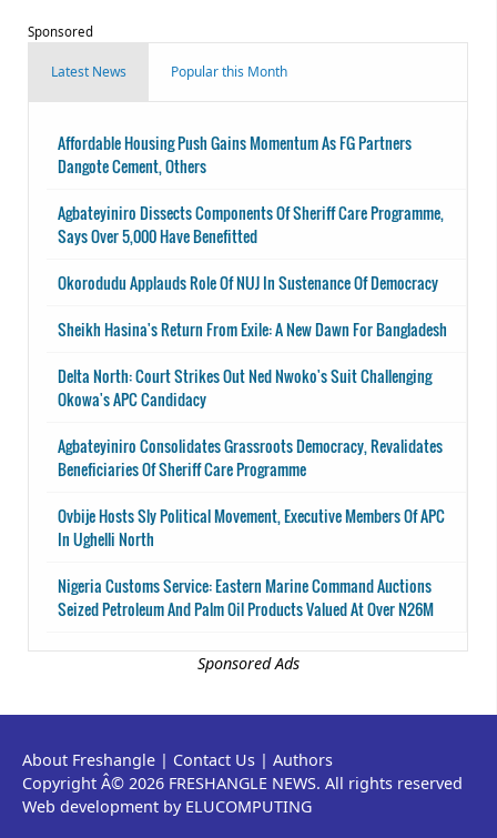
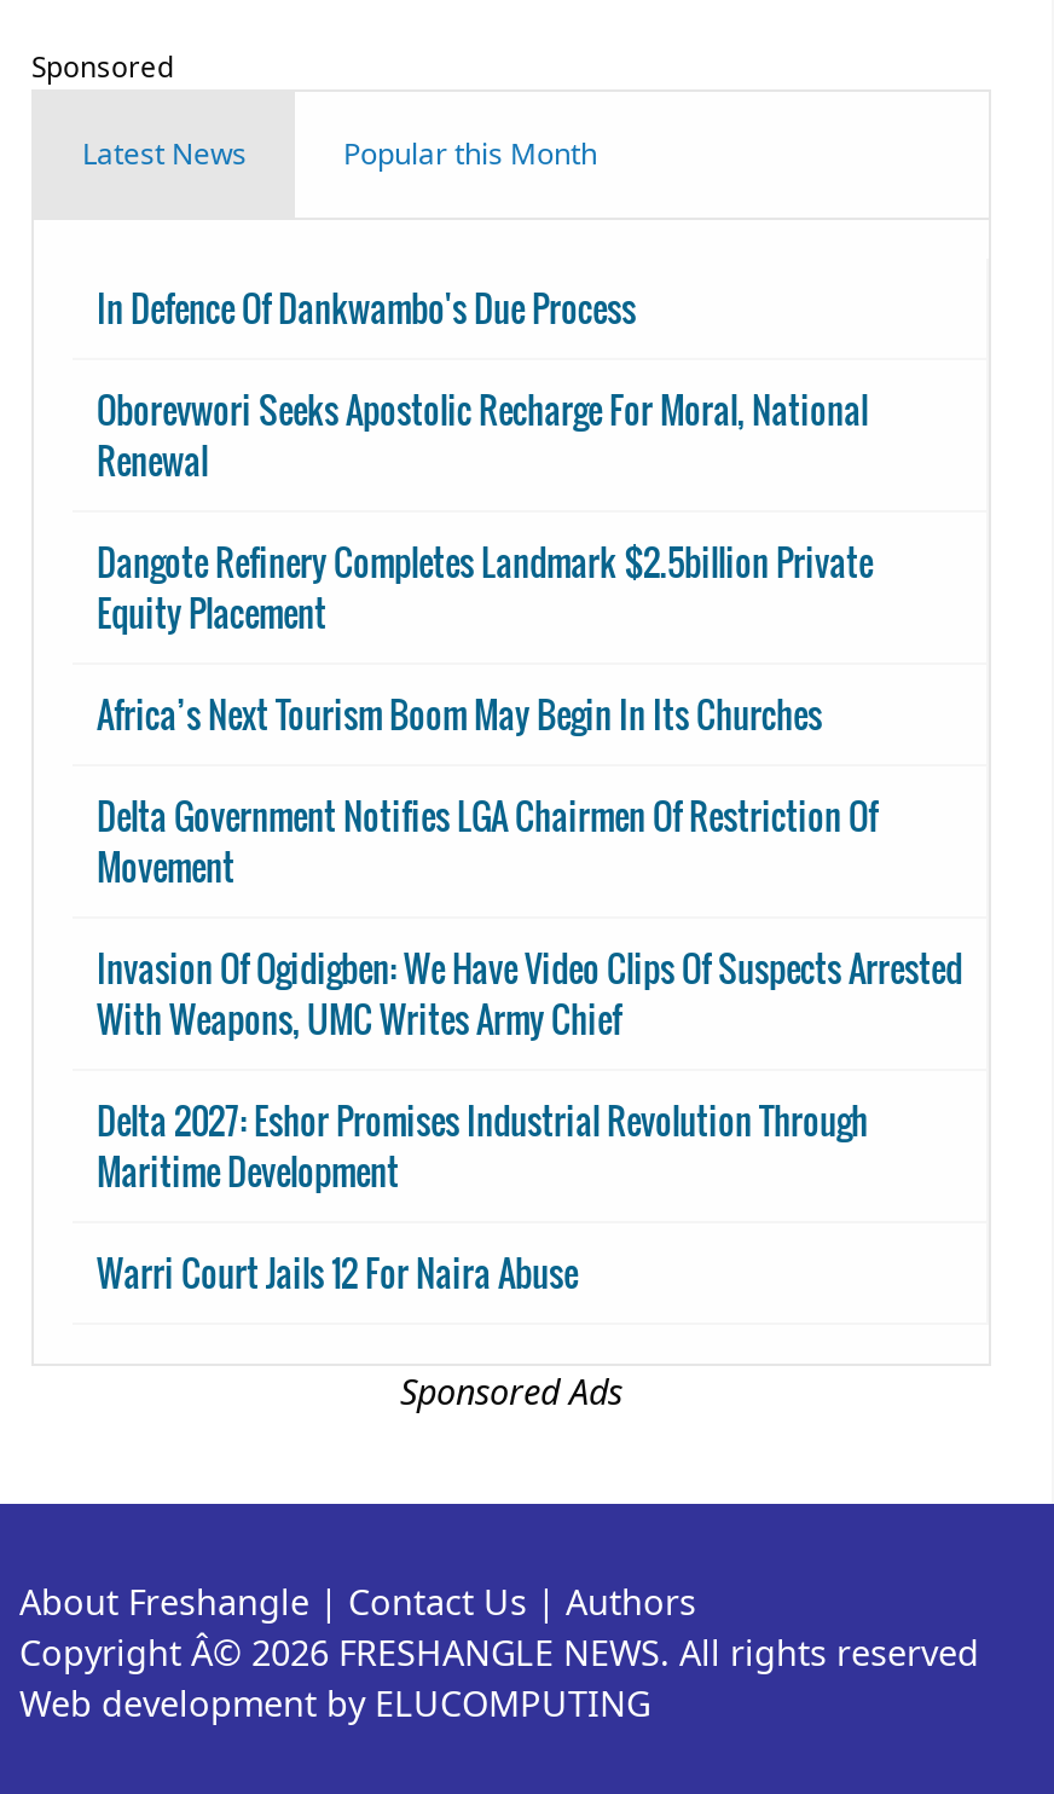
[58,131,412,178] Affordable Housing Push Gains Momentum As FG Partners | Dangote Cement, Others -> [97,284,636,334] In Defence Of Dankwambo's Due Process
[58,201,444,248] Agbateyiniro Dissects Components Of Sheriff Care Programme, | Says Over 5,000 Have Benefitted -> [97,385,868,487] Oborevwori Seeks Apostolic Recharge For Moral, National | Renewal
[58,271,438,294] Okorodudu Applauds Role Of NUJ In Sustenance Of Democracy -> [97,537,873,639] Dangote Refinery Completes Landmark $2.5billion Private | Equity Placement
[58,318,447,341] Sheikh Hasina's Return From Exile: A New Dawn For Bangladesh -> [97,690,822,741] Africa’s Next Tourism Boom May Begin In Its Churches
[58,364,432,411] Delta North: Court Strikes Out Ned Nwoko's Suit Challenging | Okowa's APC Candidacy -> [97,791,878,893] Delta Government Notifies LGA Chairmen Of Restriction Of | Movement
[58,434,443,481] Agbateyiniro Consolidates Grassroots Democracy, Revalidates | Beneficiaries Of Sheriff Care Programme -> [97,944,962,1045] Invasion Of Ogidigben: We Have Video Clips Of Suspects Arrested | With Weapons, UMC Writes Army Chief
[58,504,445,551] Ovbije Hosts Sly Political Movement, Executive Members Of APC | In Ughelli North -> [97,1096,868,1198] Delta 2027: Eshor Promises Industrial Revolution Through | Maritime Development
[58,574,434,621] Nigeria Customs Service: Eastern Marine Command Auctions | Seized Petroleum And Palm Oil Products Valued At Over N26M -> [97,1248,578,1299] Warri Court Jails 12 For Naira Abuse

